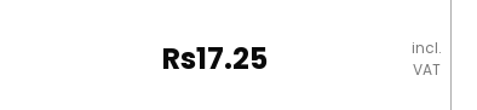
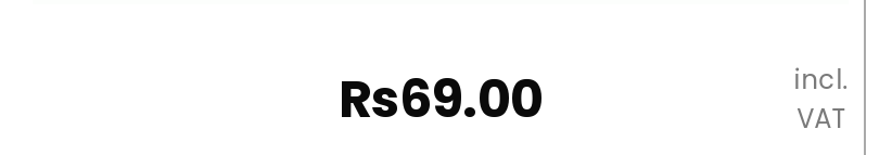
[162,39,267,79] Rs17.25 -> [339,63,543,134] Rs69.00

